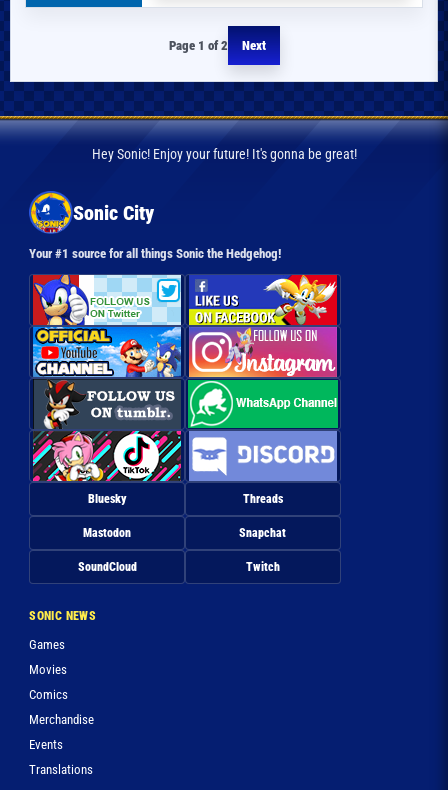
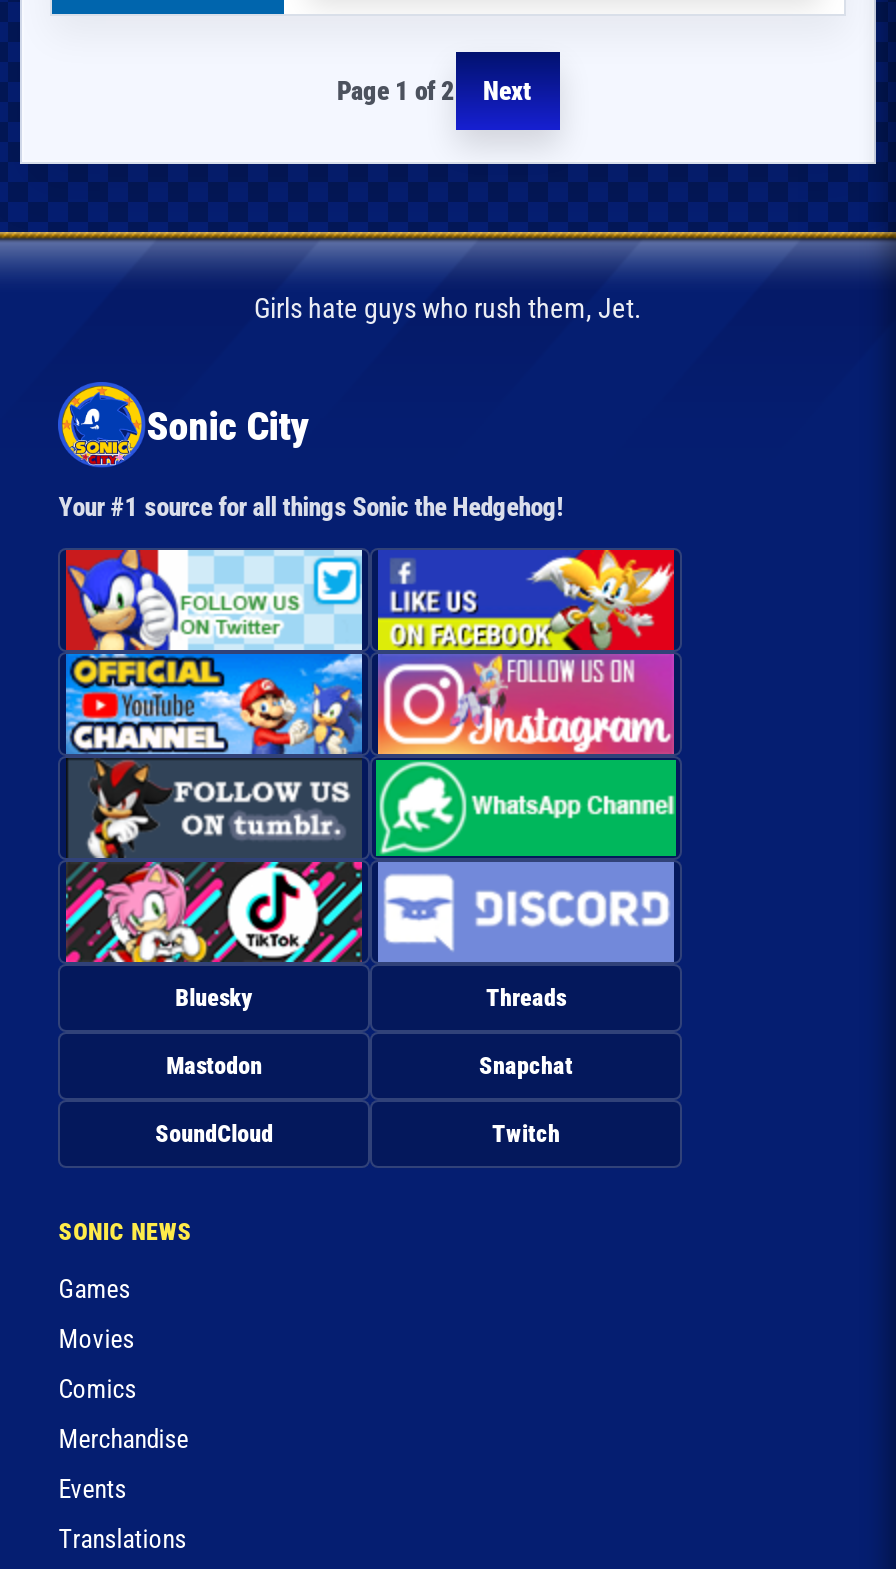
[91,146,356,162] Hey Sonic! Enjoy your future! It's gonna be great! -> [254,291,642,323] Girls hate guys who rush them, Jet.

